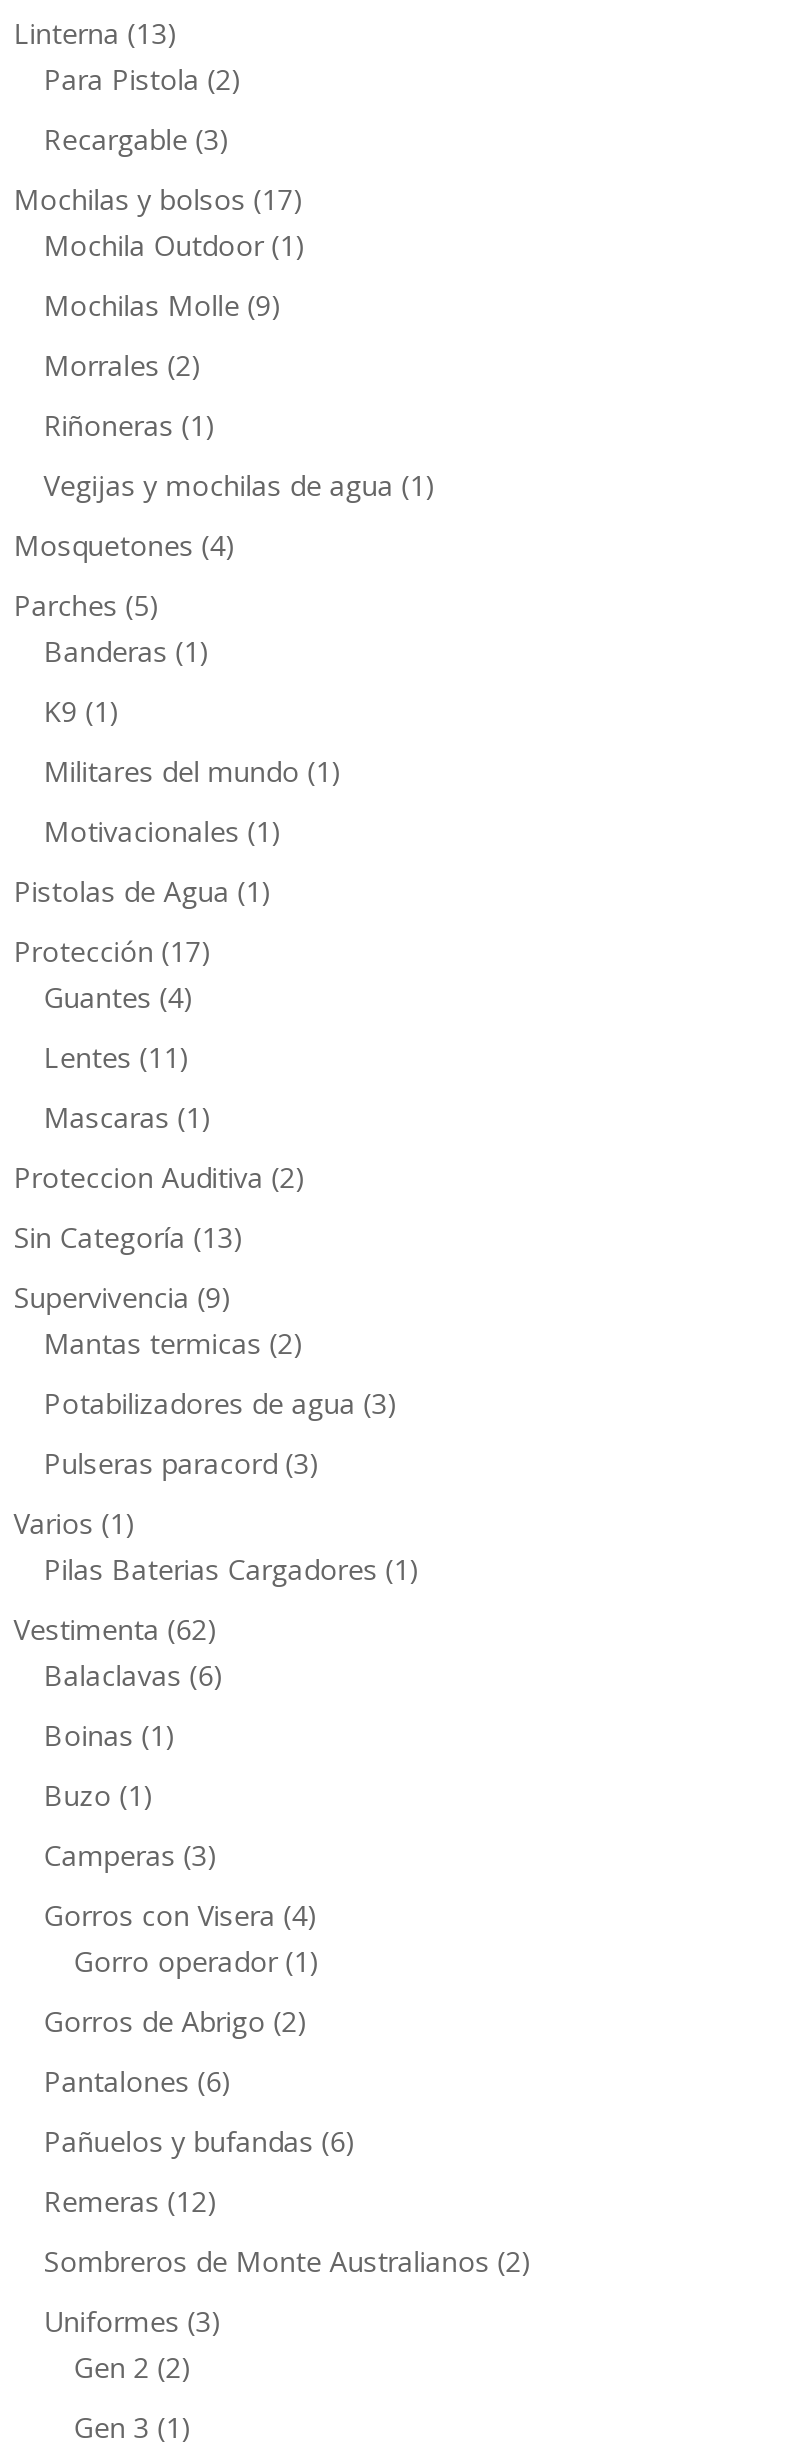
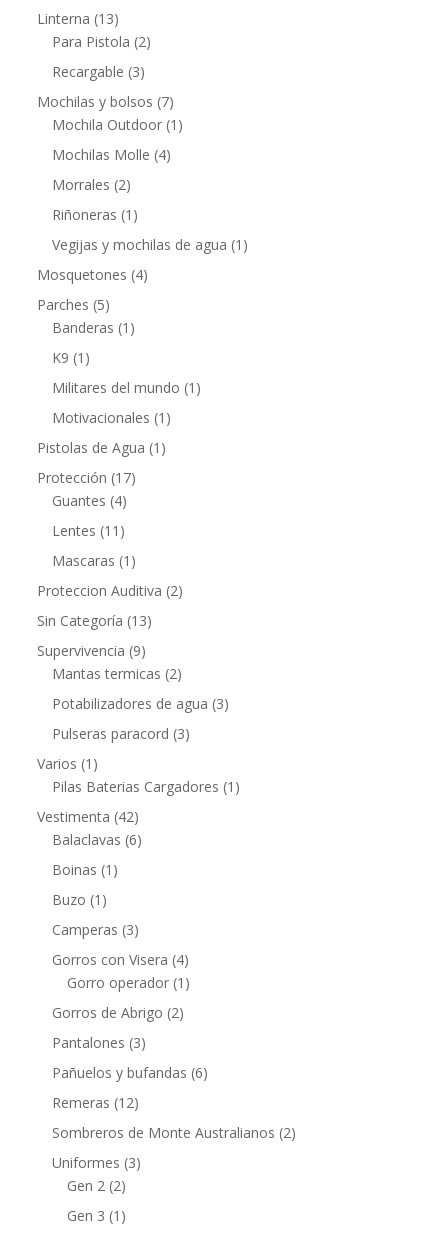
[14,179,304,217] Mochilas y bolsos (17) -> [37,92,174,111] Mochilas y bolsos (7)
[44,285,282,323] Mochilas Molle (9) -> [52,145,171,164] Mochilas Molle (4)
[14,1609,218,1647] Vestimenta (62) -> [37,807,139,826] Vestimenta (42)
[44,2061,232,2099] Pantalones (6) -> [52,1033,146,1052] Pantalones (3)

